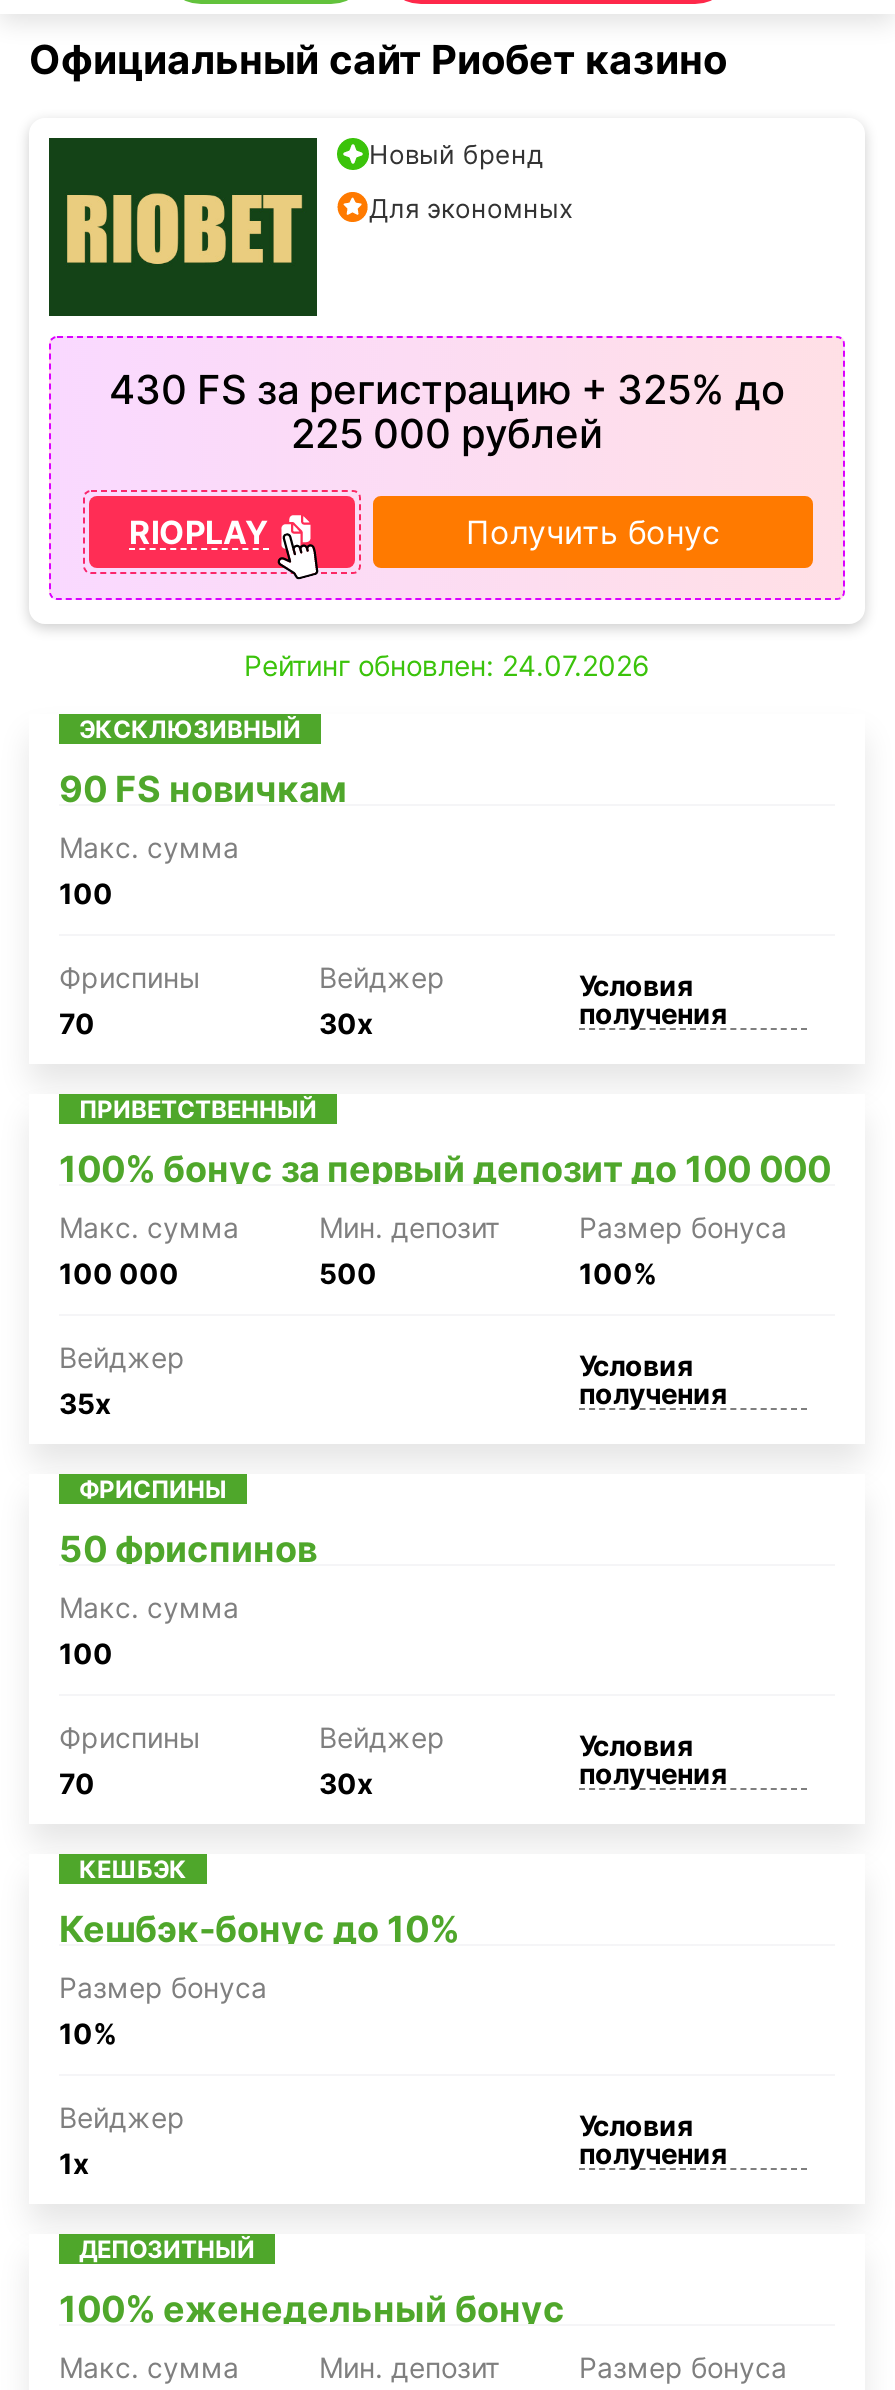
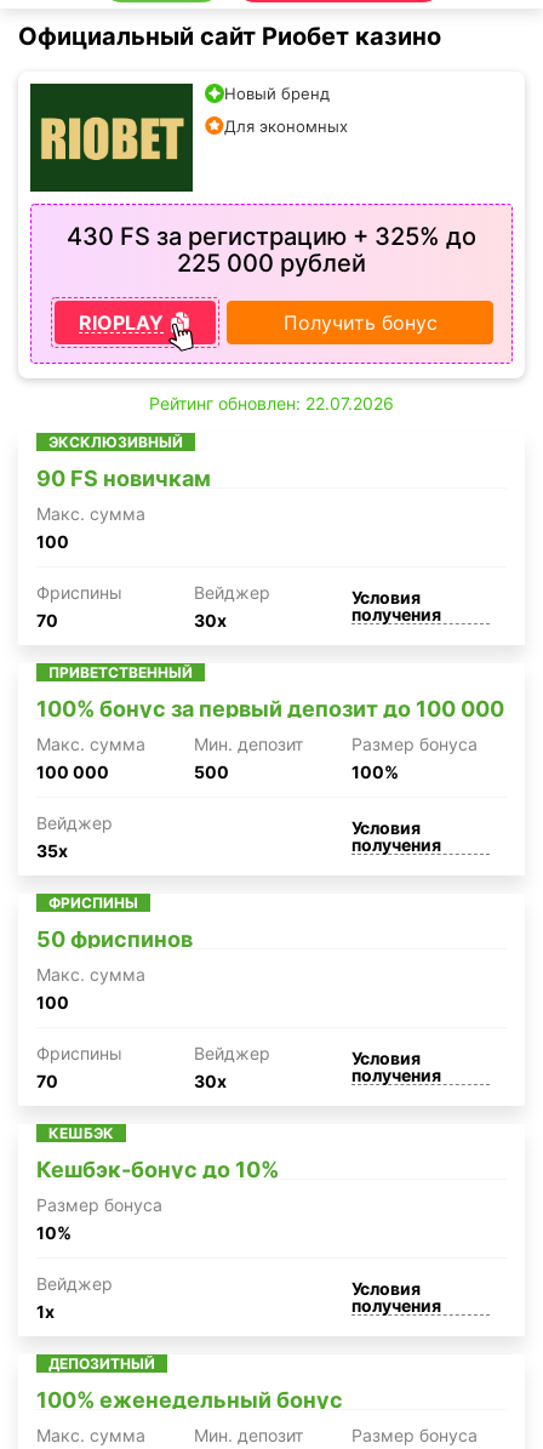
[244,648,650,682] Рейтинг обновлен: 24.07.2026 -> [149,393,394,414] Рейтинг обновлен: 22.07.2026

